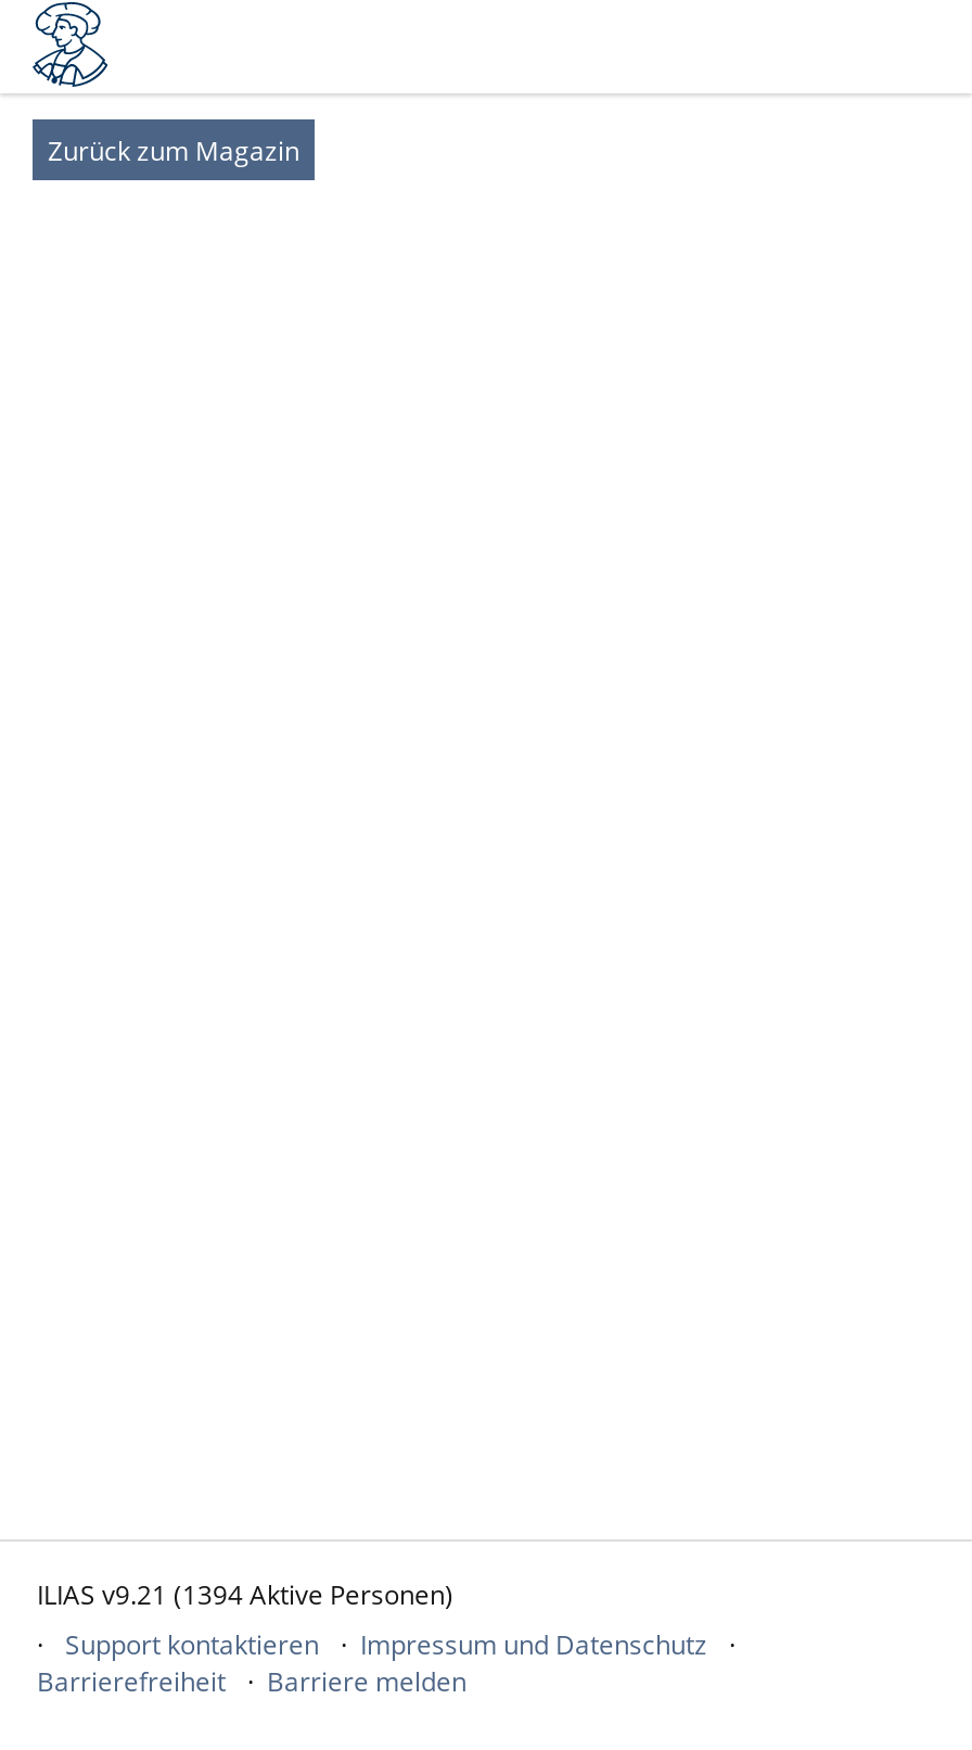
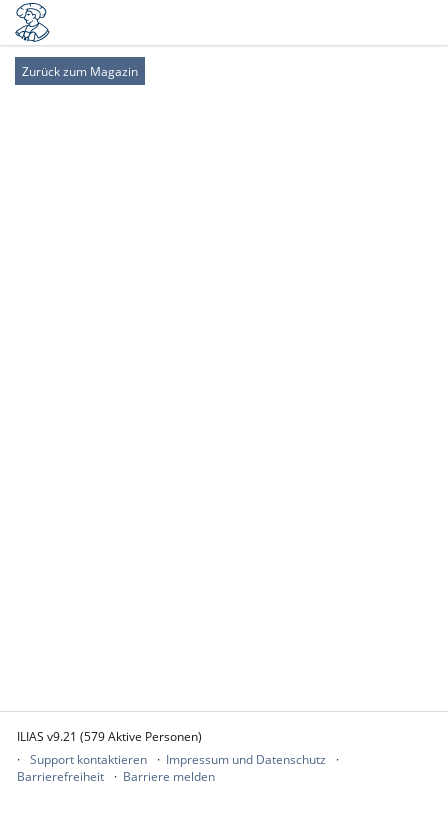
[37,1576,453,1613] ILIAS v9.21 (1394 Aktive Personen) -> [17,728,202,745] ILIAS v9.21 (579 Aktive Personen)

